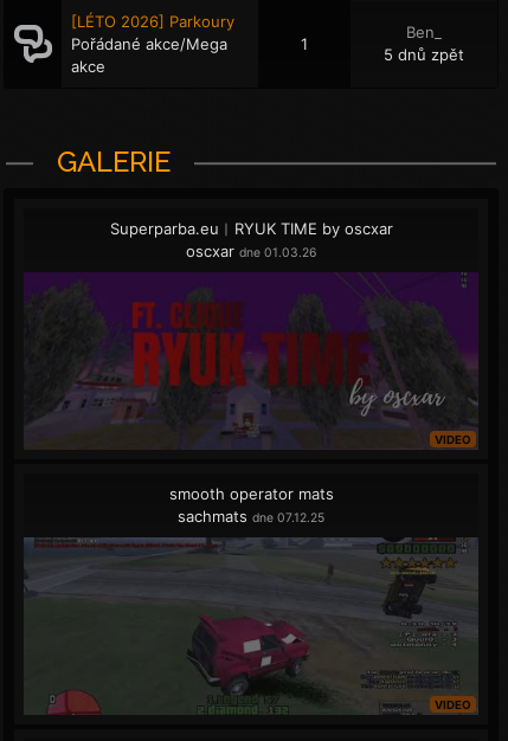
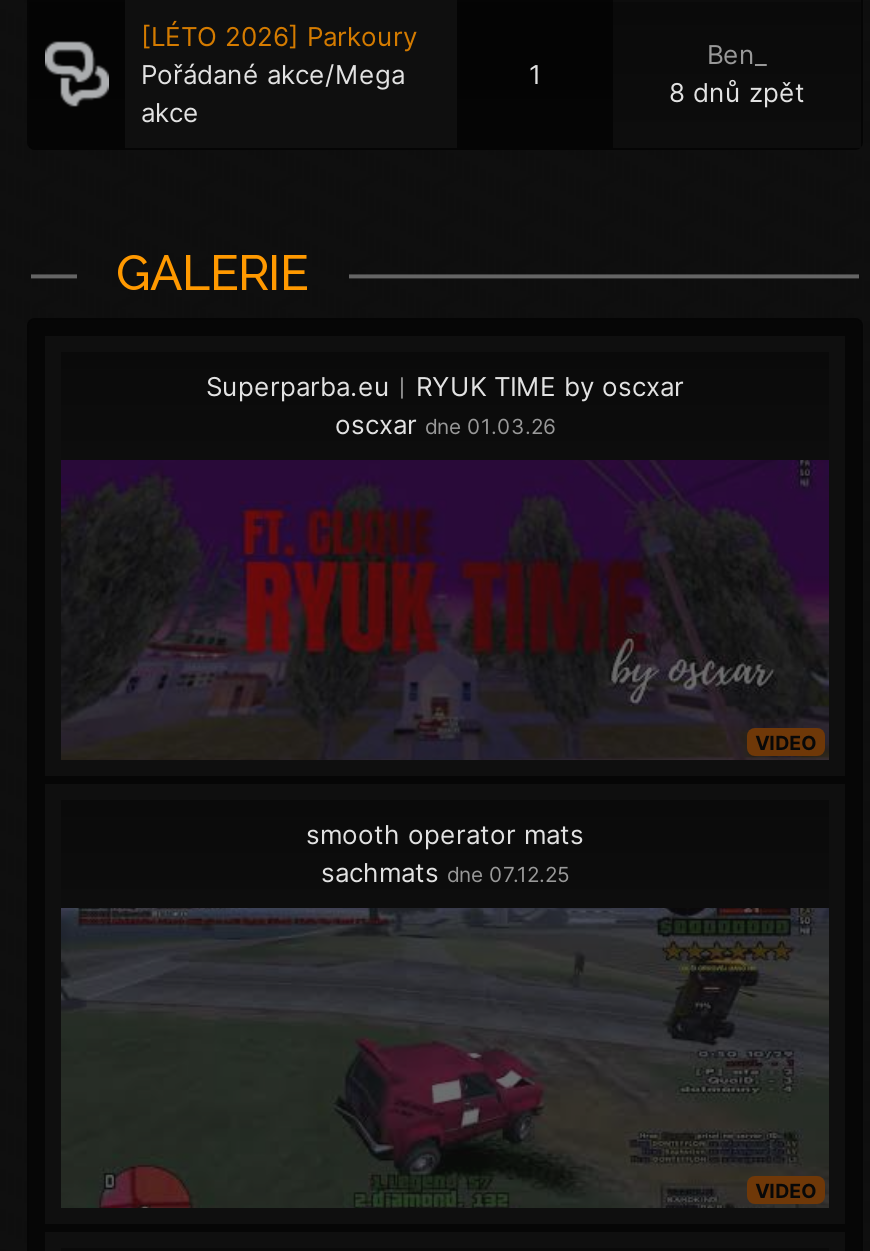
[384,45,464,64] 5 dnů zpět -> [669,76,805,108] 8 dnů zpět

